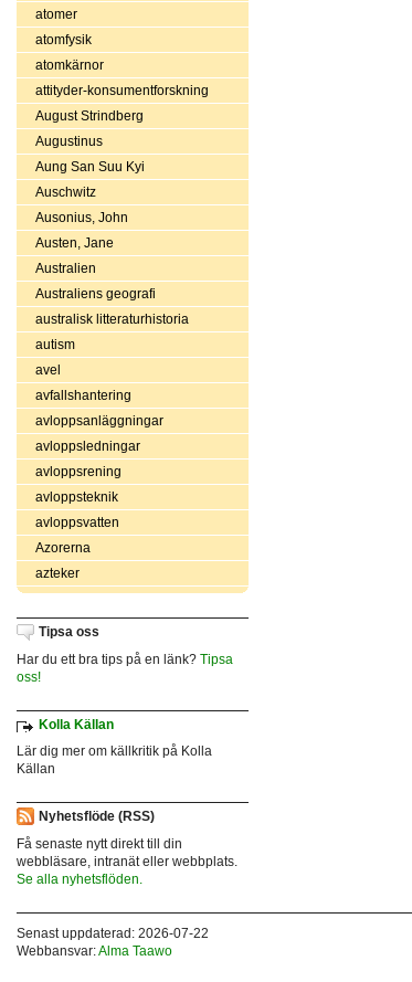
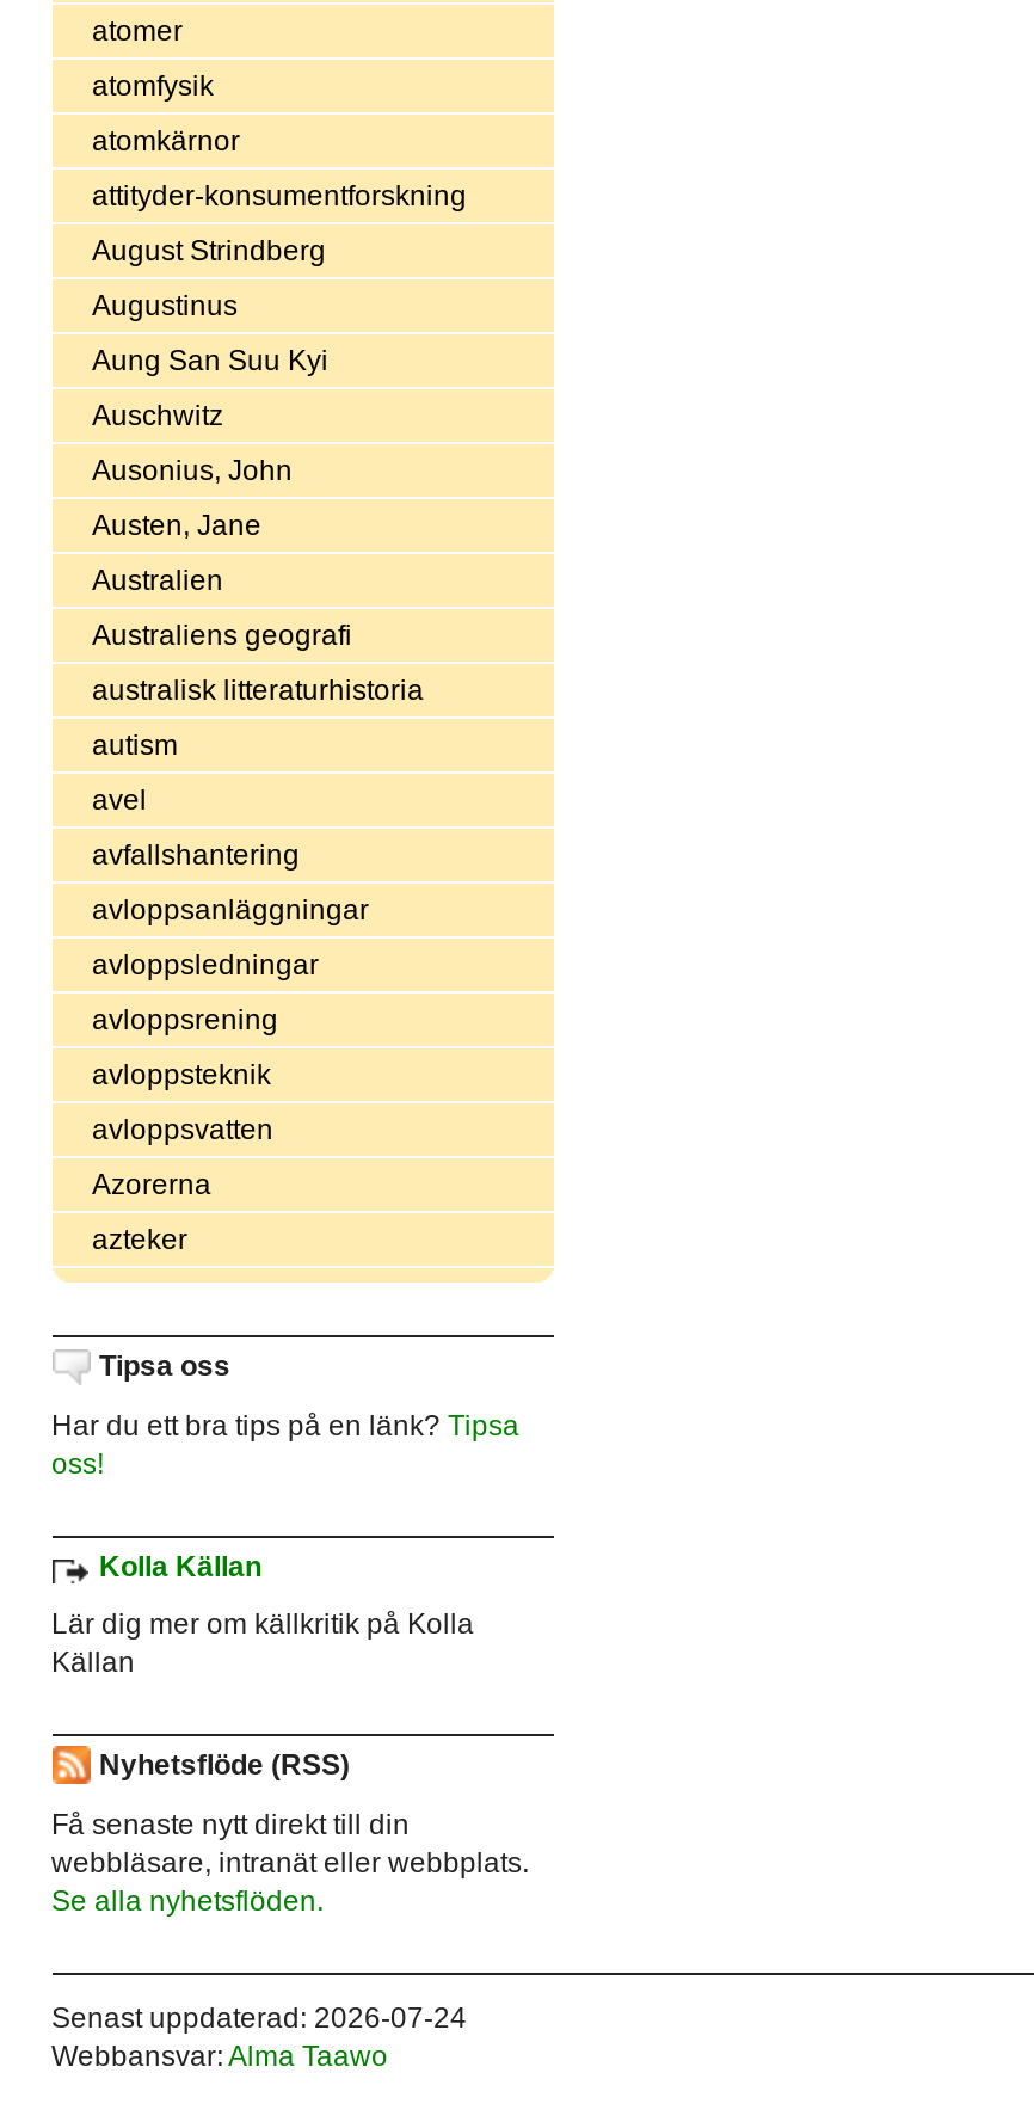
[16,925,208,941] Senast uppdaterad: 2026-07-22 -> [51,2001,467,2034] Senast uppdaterad: 2026-07-24

